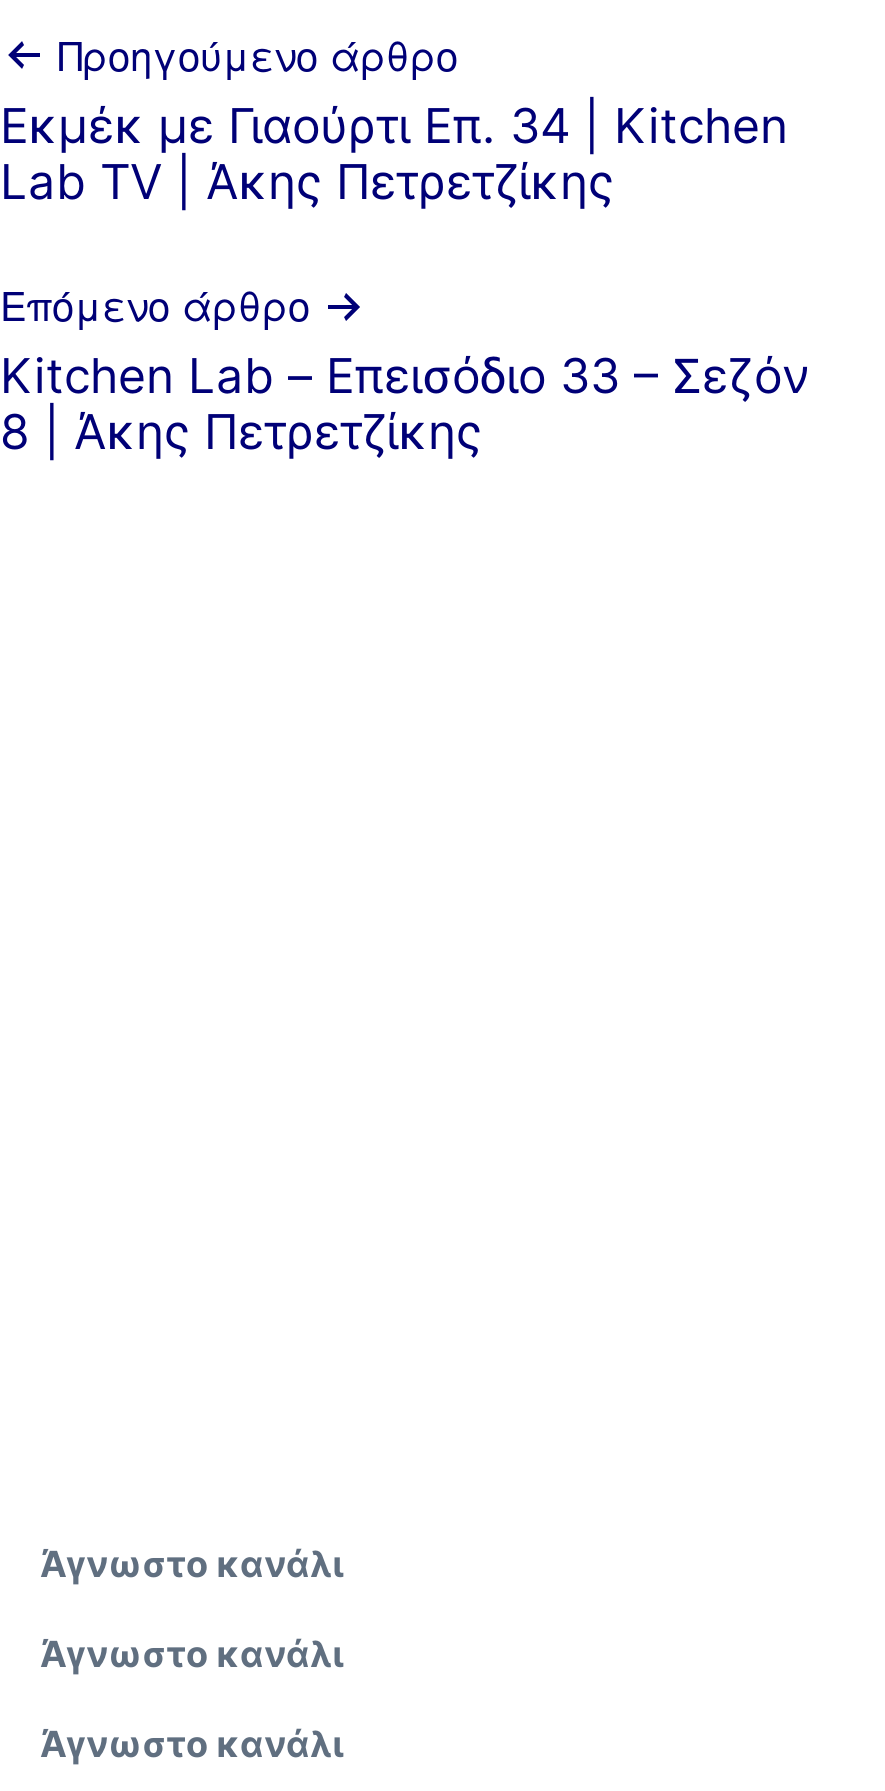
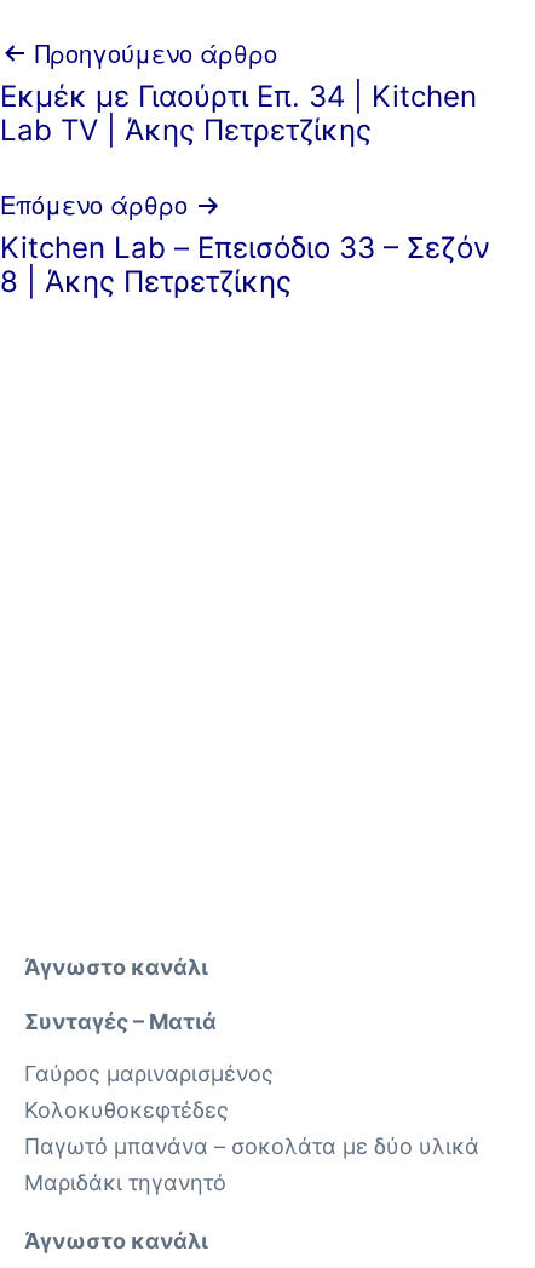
[40,1634,344,1676] Άγνωστο κανάλι -> [24,1009,479,1196] Συνταγές – Ματιά | Γαύρος μαριναρισμένος | Κολοκυθοκεφτέδες | Παγωτό μπανάνα – σοκολάτα με δύο υλικά | Μαριδάκι τηγανητό

